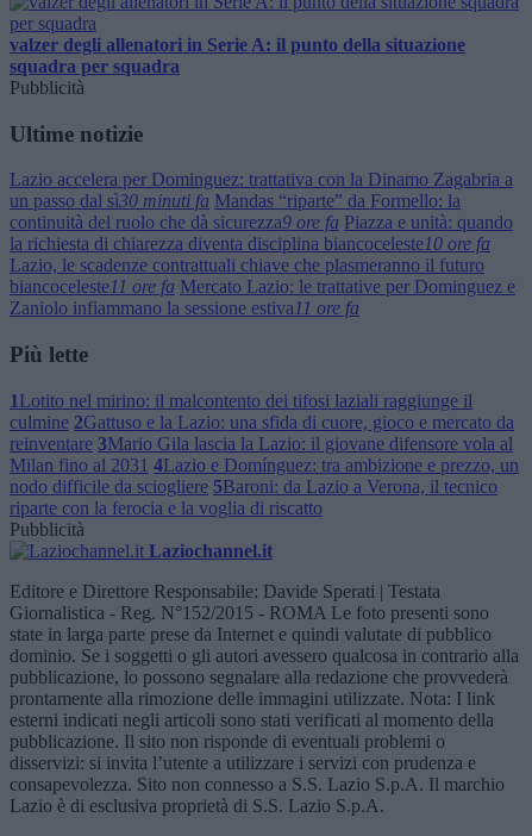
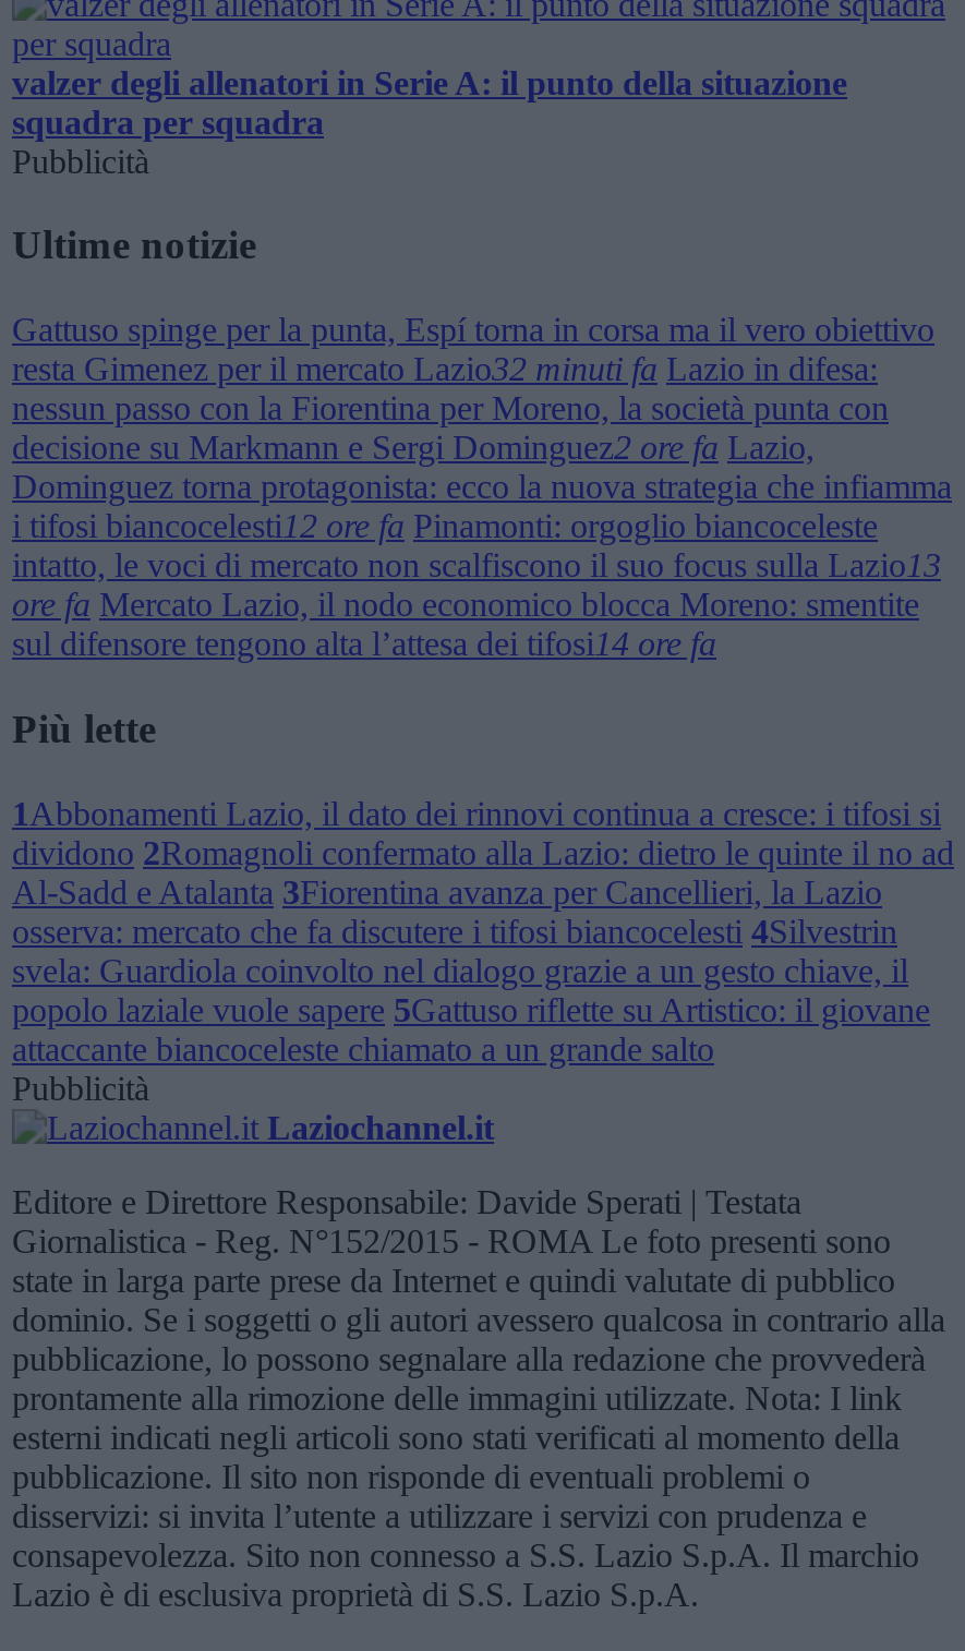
[10,170,515,318] Lazio accelera per Dominguez: trattativa con la Dinamo Zagabria a | un passo dal sì30 minuti fa Mandas “riparte” da Formello: la | continuità del ruolo che dà sicurezza9 ore fa Piazza e unità: quando | la richiesta di chiarezza diventa disciplina biancoceleste10 ore fa | Lazio, le scadenze contrattuali chiave che plasmeranno il futuro | biancoceleste11 ore fa Mercato Lazio: le trattative per Dominguez e | Zaniolo infiammano la sessione estiva11 ore fa -> [12,311,952,662] Gattuso spinge per la punta, Espí torna in corsa ma il vero obiettivo | resta Gimenez per il mercato Lazio32 minuti fa Lazio in difesa: | nessun passo con la Fiorentina per Moreno, la società punta con | decisione su Markmann e Sergi Dominguez2 ore fa Lazio, | Dominguez torna protagonista: ecco la nuova strategia che infiamma | i tifosi biancocelesti 12 ore fa Pinamonti: orgoglio biancoceleste | intatto, le voci di mercato non scalfiscono il suo focus sulla Lazio13 | ore fa Mercato Lazio, il nodo economico blocca Moreno: smentite | sul difensore tengono alta l’attesa dei tifosi 14 ore fa
[10,390,519,518] 1 Lotito nel mirino: il malcontento dei tifosi laziali raggiunge il | culmine 2Gattuso e la Lazio: una sfida di cuore, gioco e mercato da | reinventare 3Mario Gila lascia la Lazio: il giovane difensore vola al | Milan fino al 2031 4Lazio e Domínguez: tra ambizione e prezzo, un | nodo difficile da sciogliere 5Baroni: da Lazio a Verona, il tecnico | riparte con la ferocia e la voglia di riscatto -> [12,793,954,1066] 1 Abbonamenti Lazio, il dato dei rinnovi continua a cresce: i tifosi si | dividono 2Romagnoli confermato alla Lazio: dietro le quinte il no ad | Al-Sadd e Atalanta 3Fiorentina avanza per Cancellieri, la Lazio | osserva: mercato che fa discutere i tifosi biancocelesti 4Silvestrin | svela: Guardiola coinvolto nel dialogo grazie a un gesto chiave, il | popolo laziale vuole sapere 5Gattuso riflette su Artistico: il giovane | attaccante biancoceleste chiamato a un grande salto

